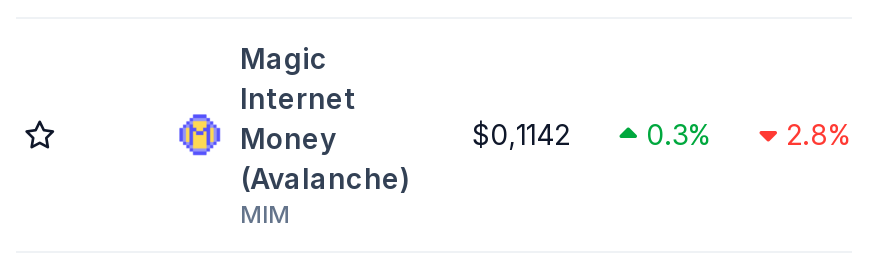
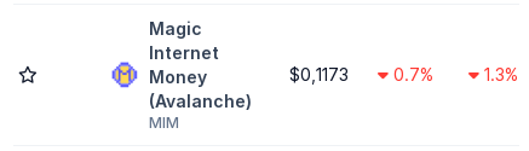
[472,117,570,151] $0,1142 -> [289,64,349,85] $0,1173
[646,117,710,151] 0.3% -> [393,64,433,85] 0.7%
[786,117,850,151] 2.8% -> [484,64,518,85] 1.3%

